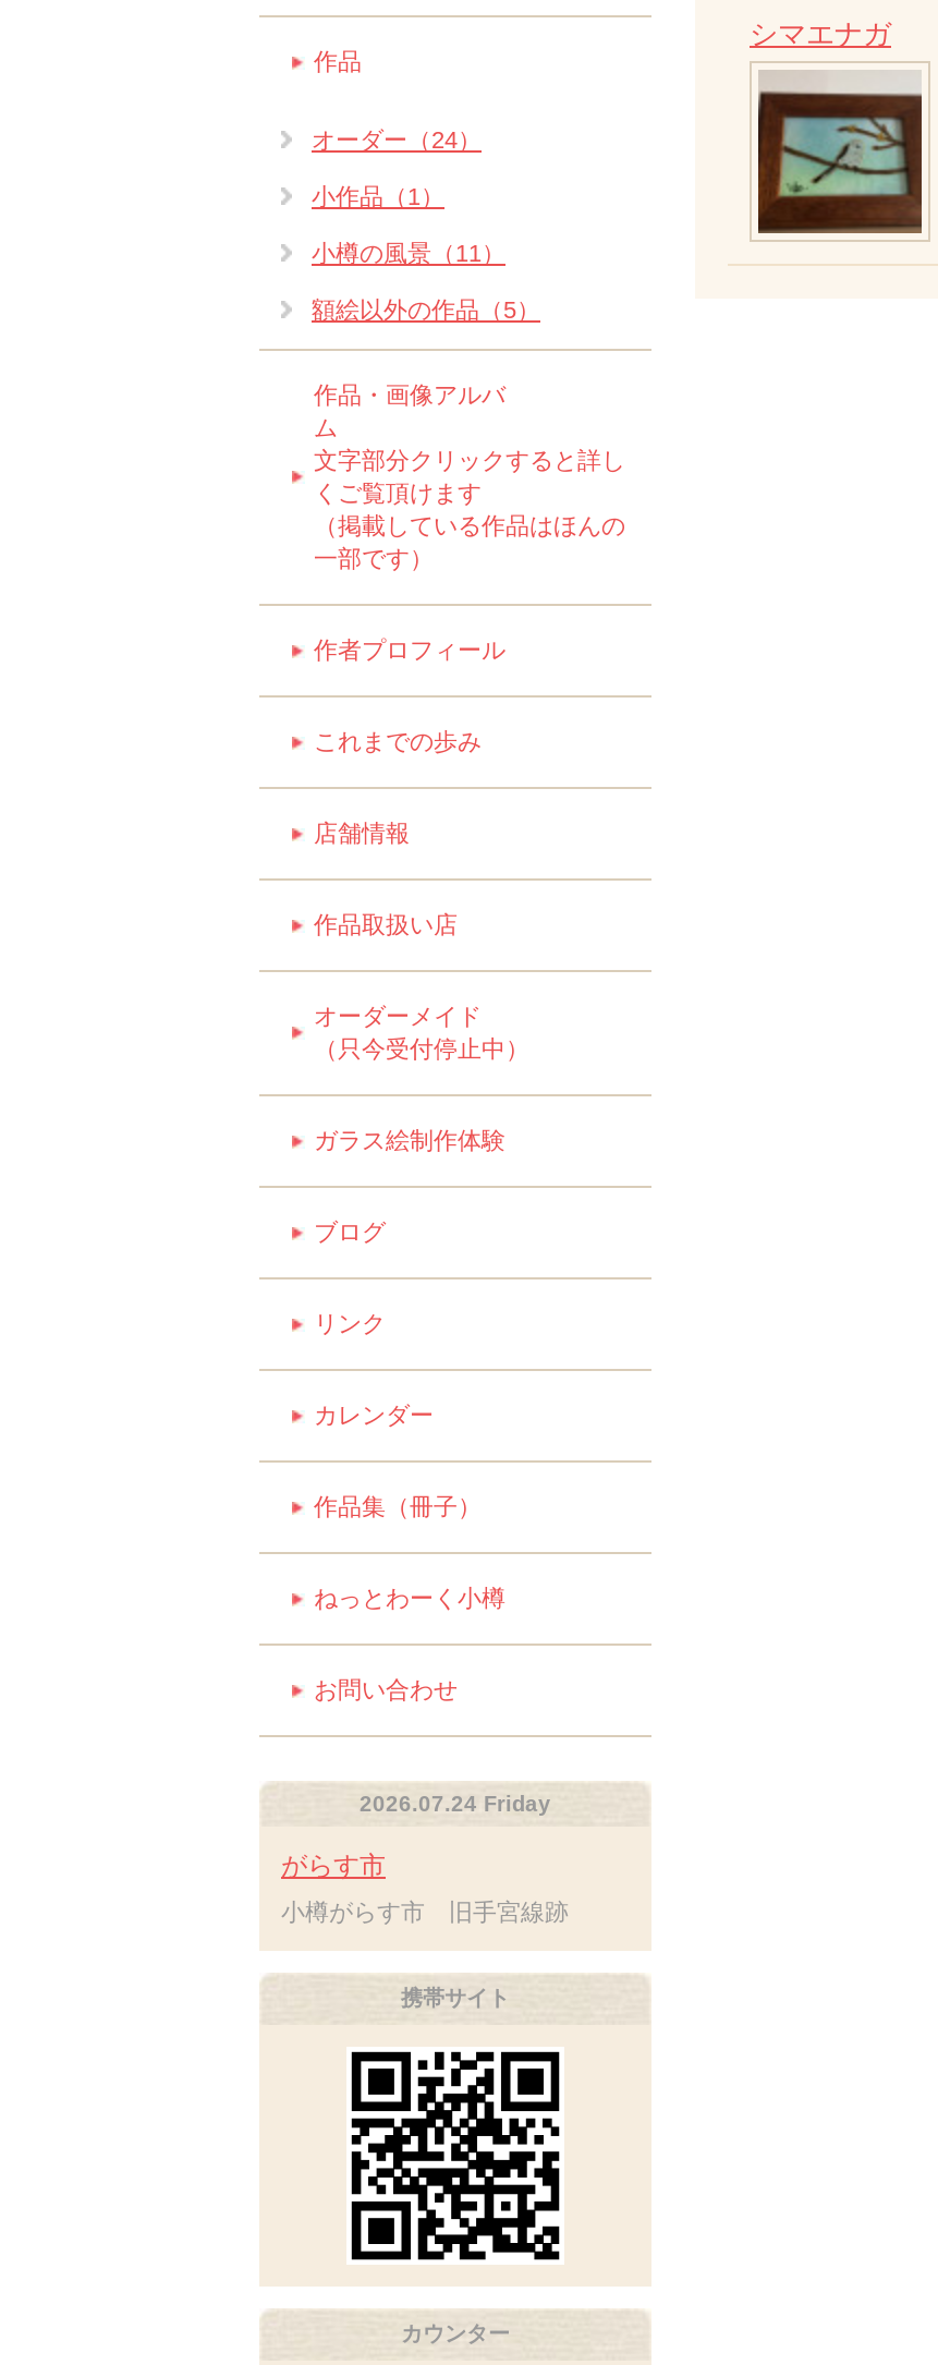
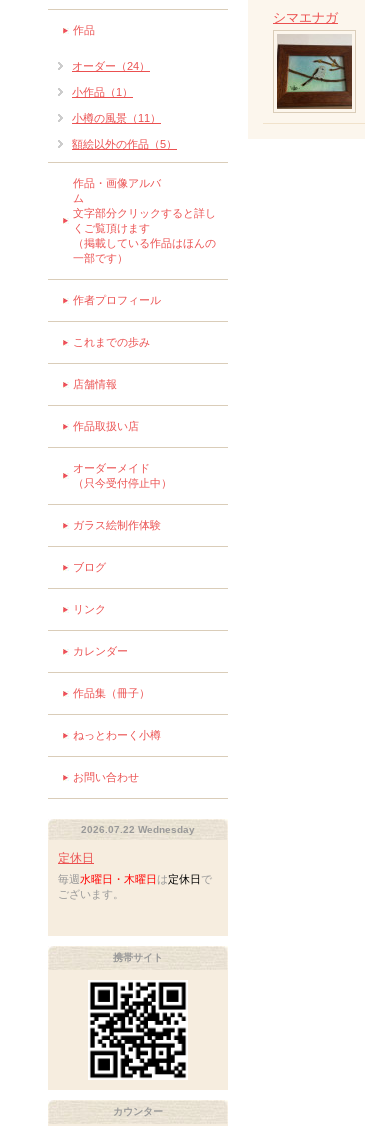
[360,1792,551,1816] 2026.07.24 Friday -> [81,824,195,835] 2026.07.22 Wednesday
[281,1851,386,1881] がらす市 -> [58,851,94,865] 定休日
[281,1899,569,1925] 小樽がらす市 旧手宮線跡 -> [58,873,212,900] 毎週水曜日・木曜日は定休日で | ございます。

